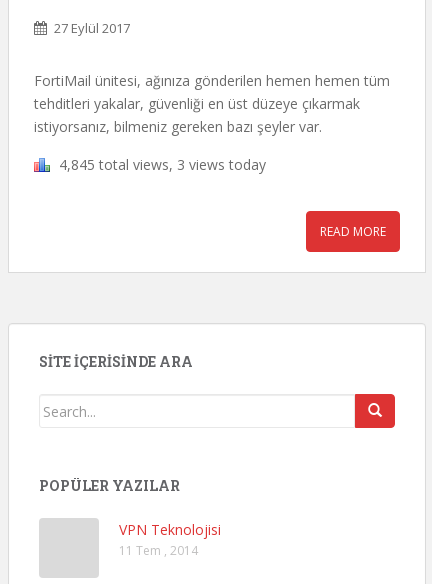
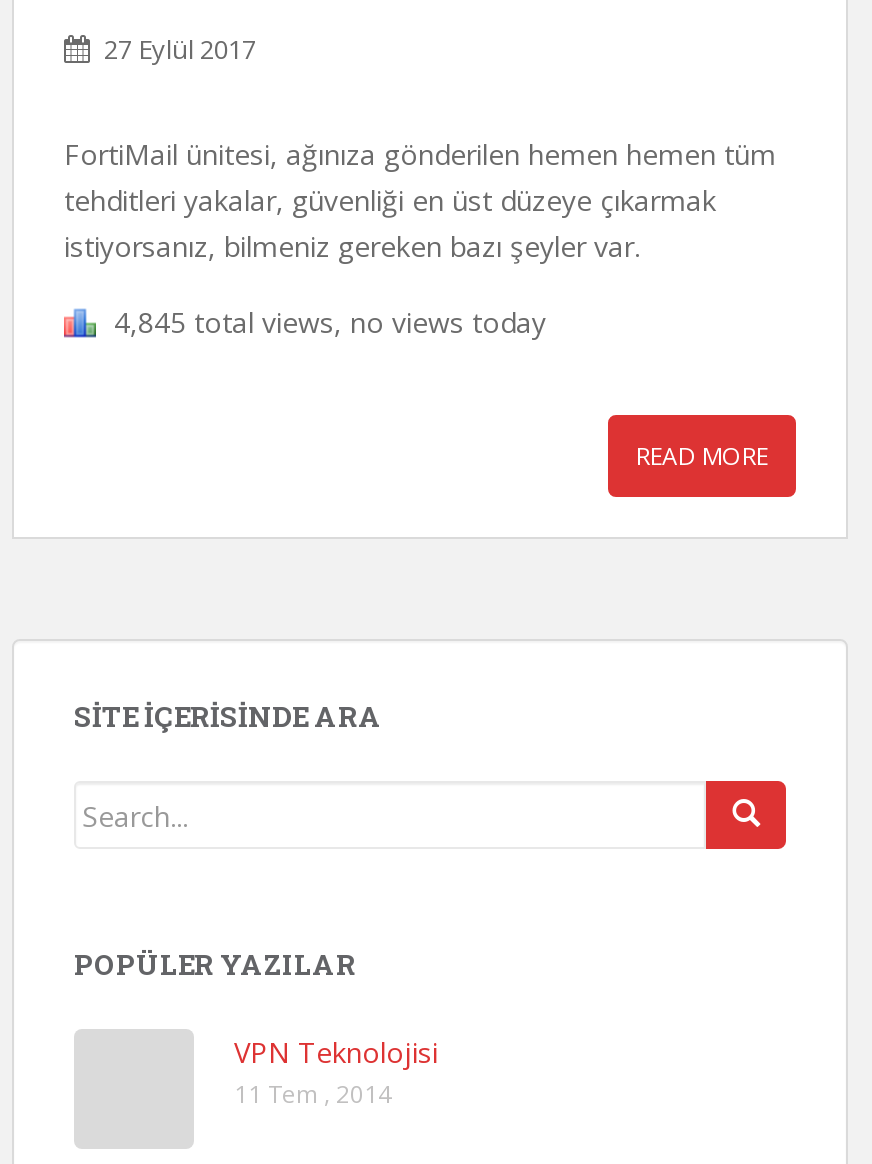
[59,155,266,174] 4,845 total views, 3 views today -> [114,303,546,341] 4,845 total views, no views today

